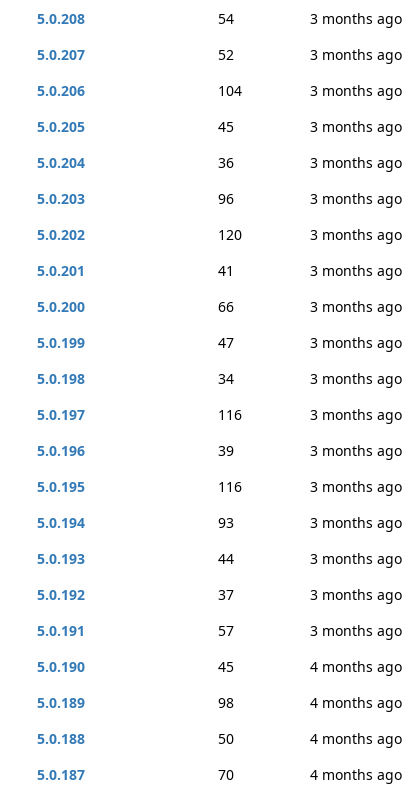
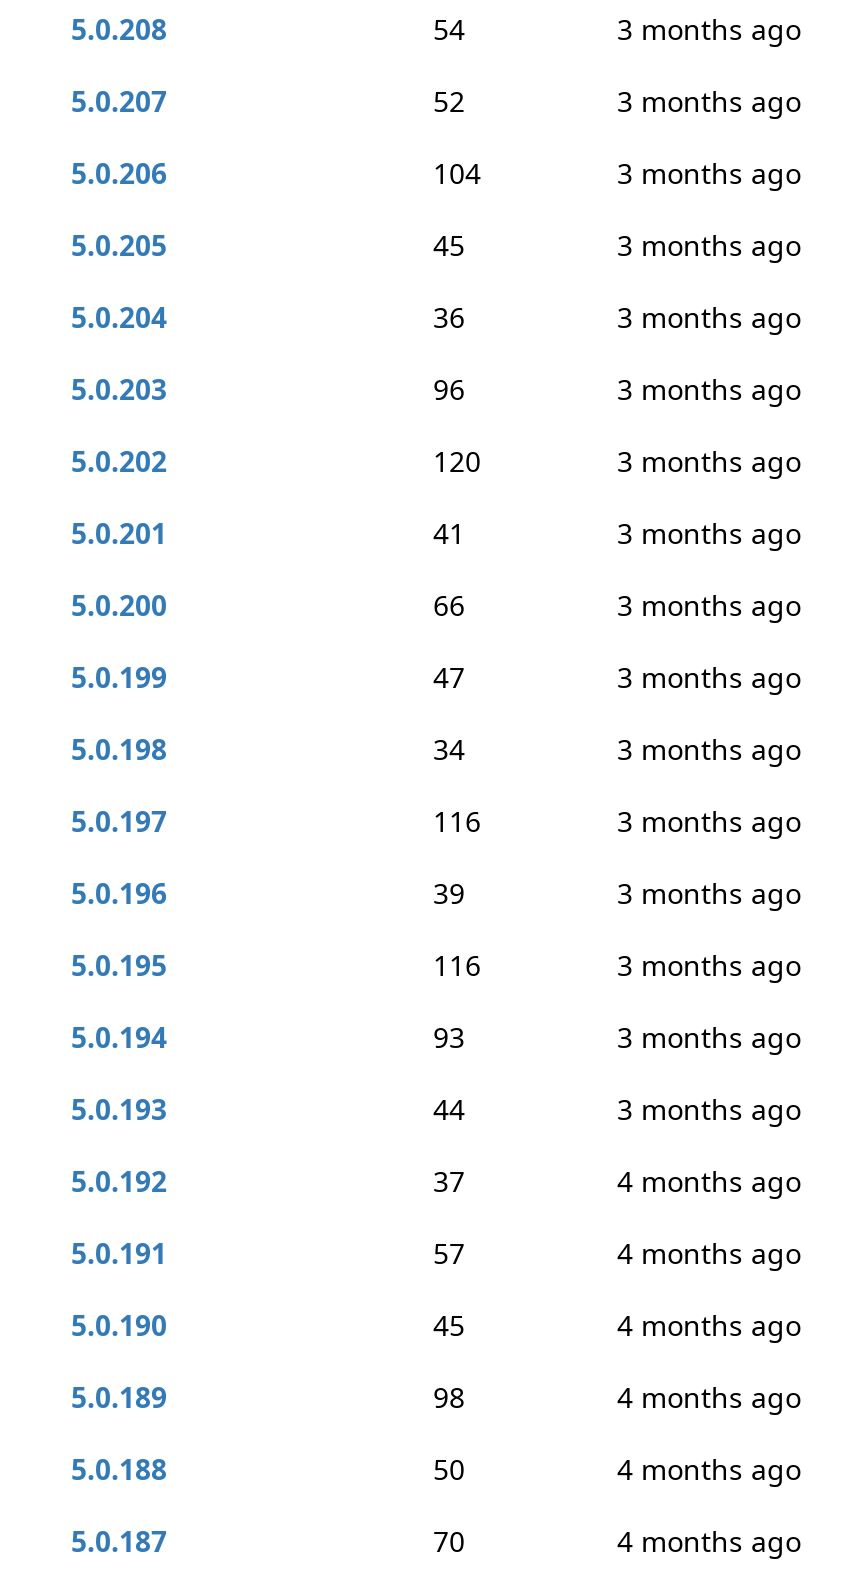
[310,585,402,604] 3 months ago -> [617,1162,801,1200] 4 months ago
[310,621,402,640] 3 months ago -> [617,1234,801,1272] 4 months ago

